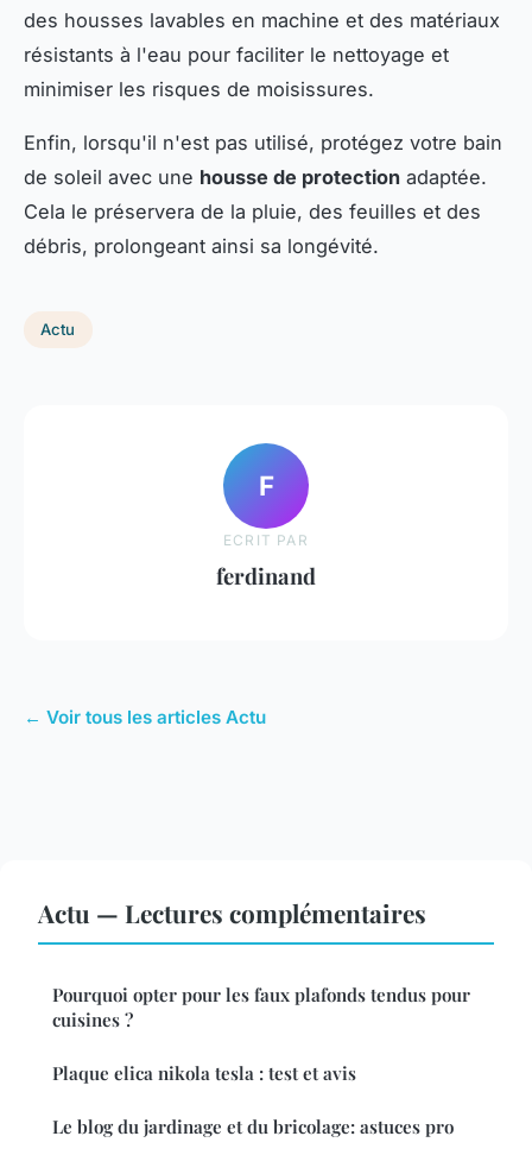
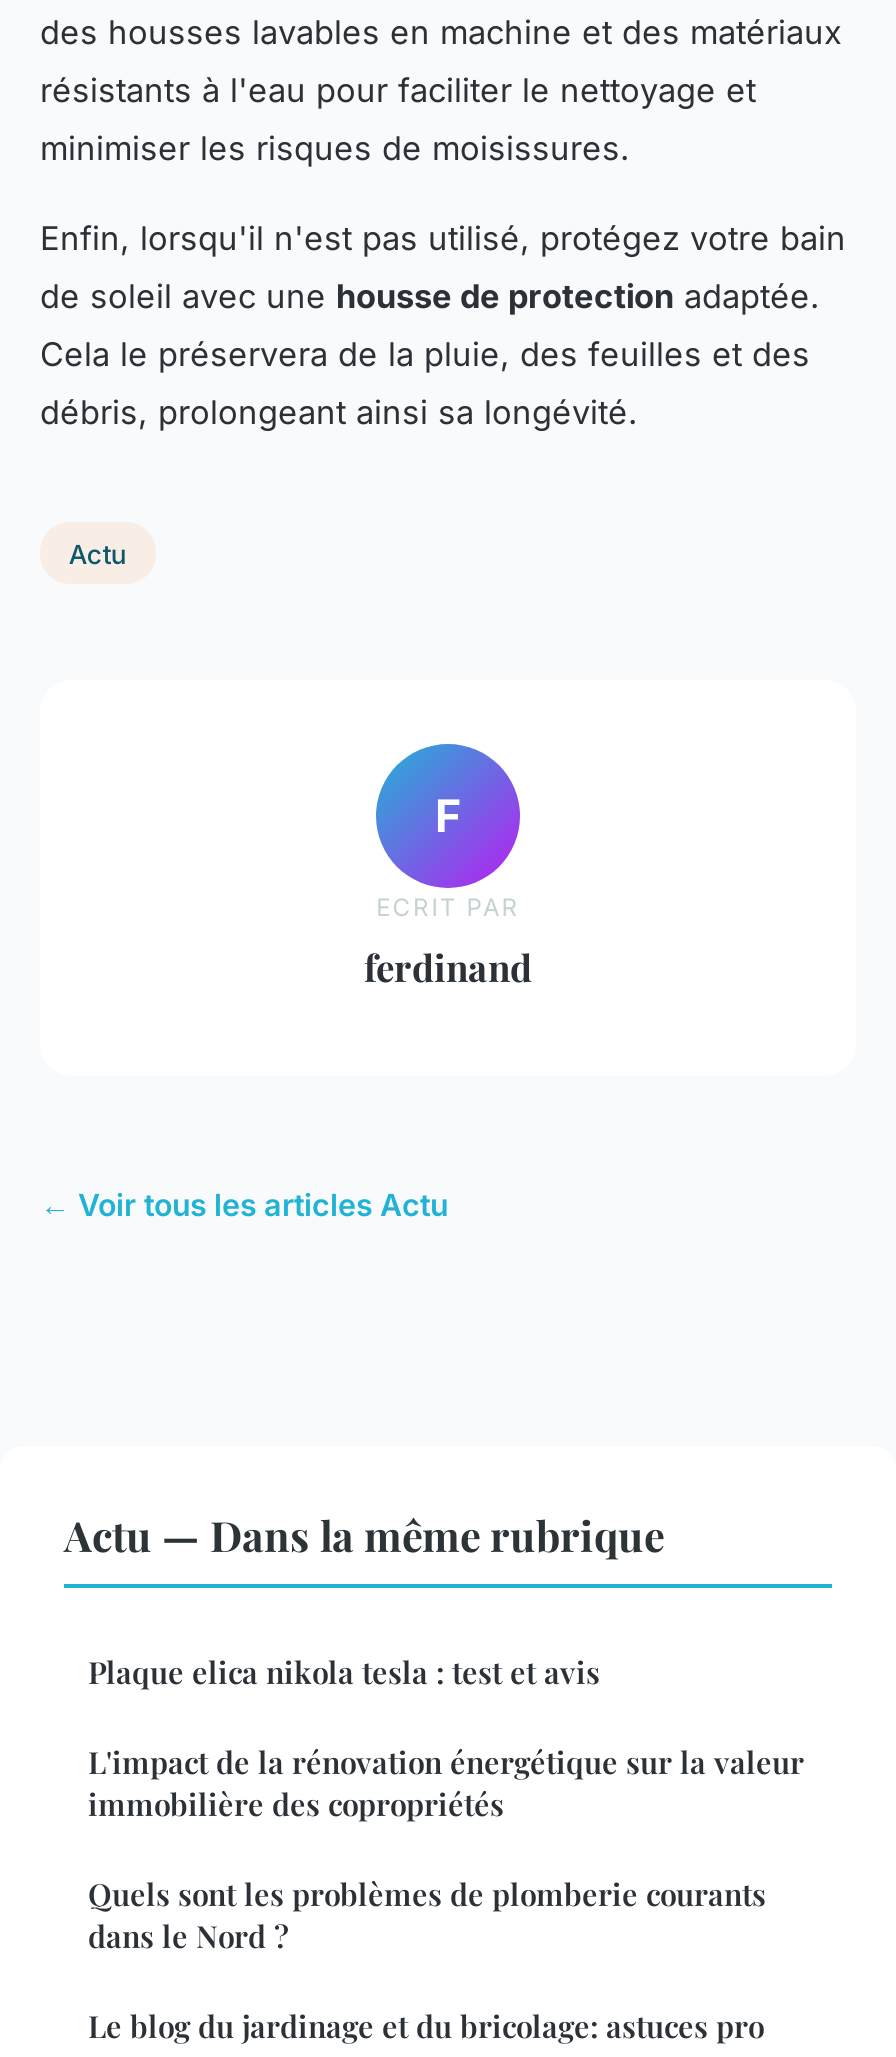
[38,895,470,1031] Actu — Lectures complémentaires | Pourquoi opter pour les faux plafonds tendus pour | cuisines ? -> [64,1505,664,1561] Actu — Dans la même rubrique
moved [52,1061,356,1084] -> [88,1651,600,1691]: Plaque elica nikola tesla : test et avis
none -> [88,1741,804,1955] L'impact de la rénovation énergétique sur la valeur | immobilière des copropriétés | Quels sont les problèmes de plomberie courants | dans le Nord ?

